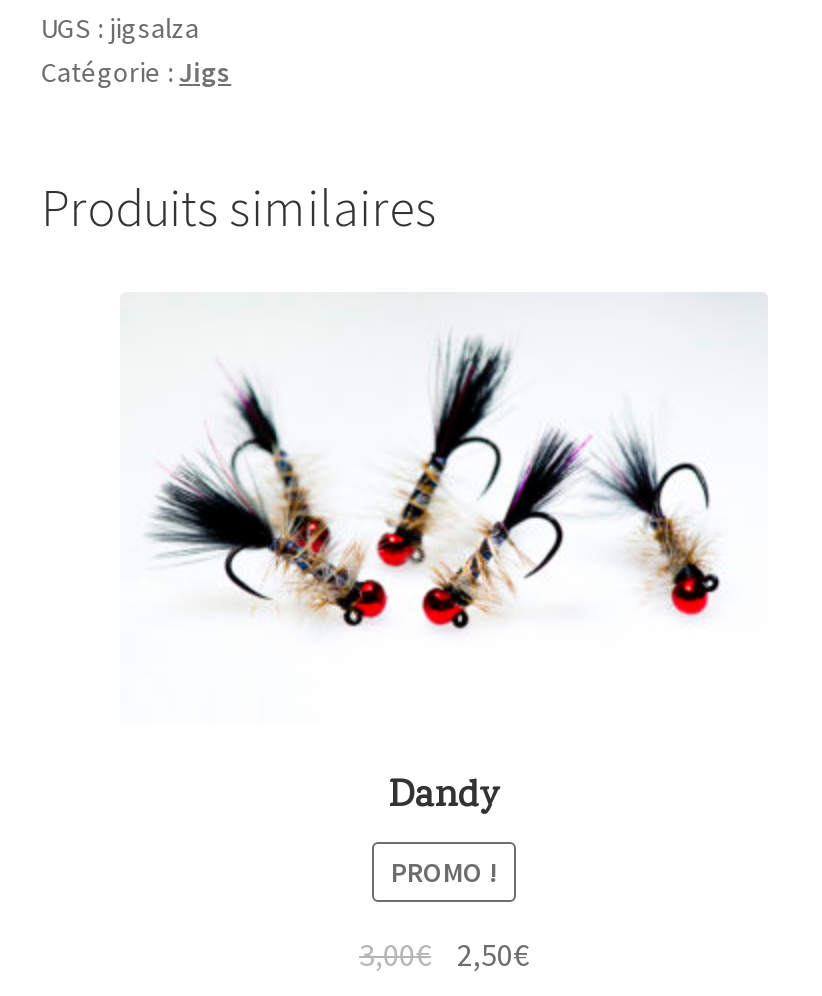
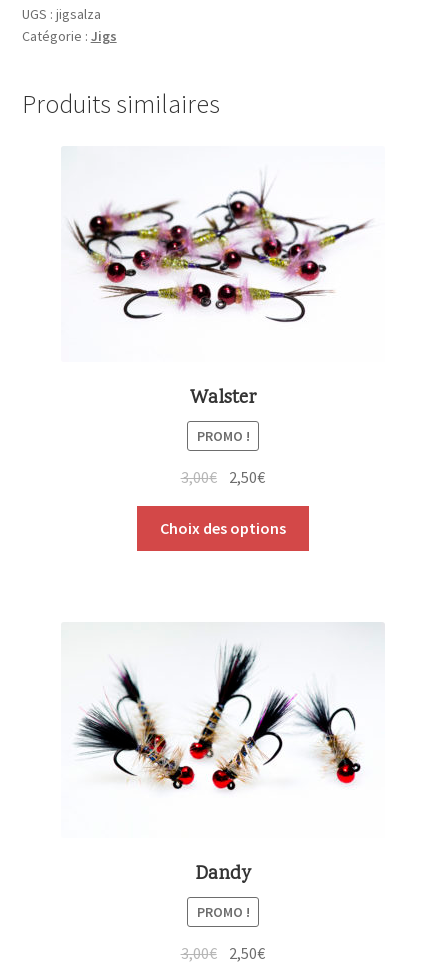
none -> [71,185,369,323] [image]
none -> [160,385,286,538] Walster | PROMO ! | 3,00€ | 2,50€ | Choix des options

